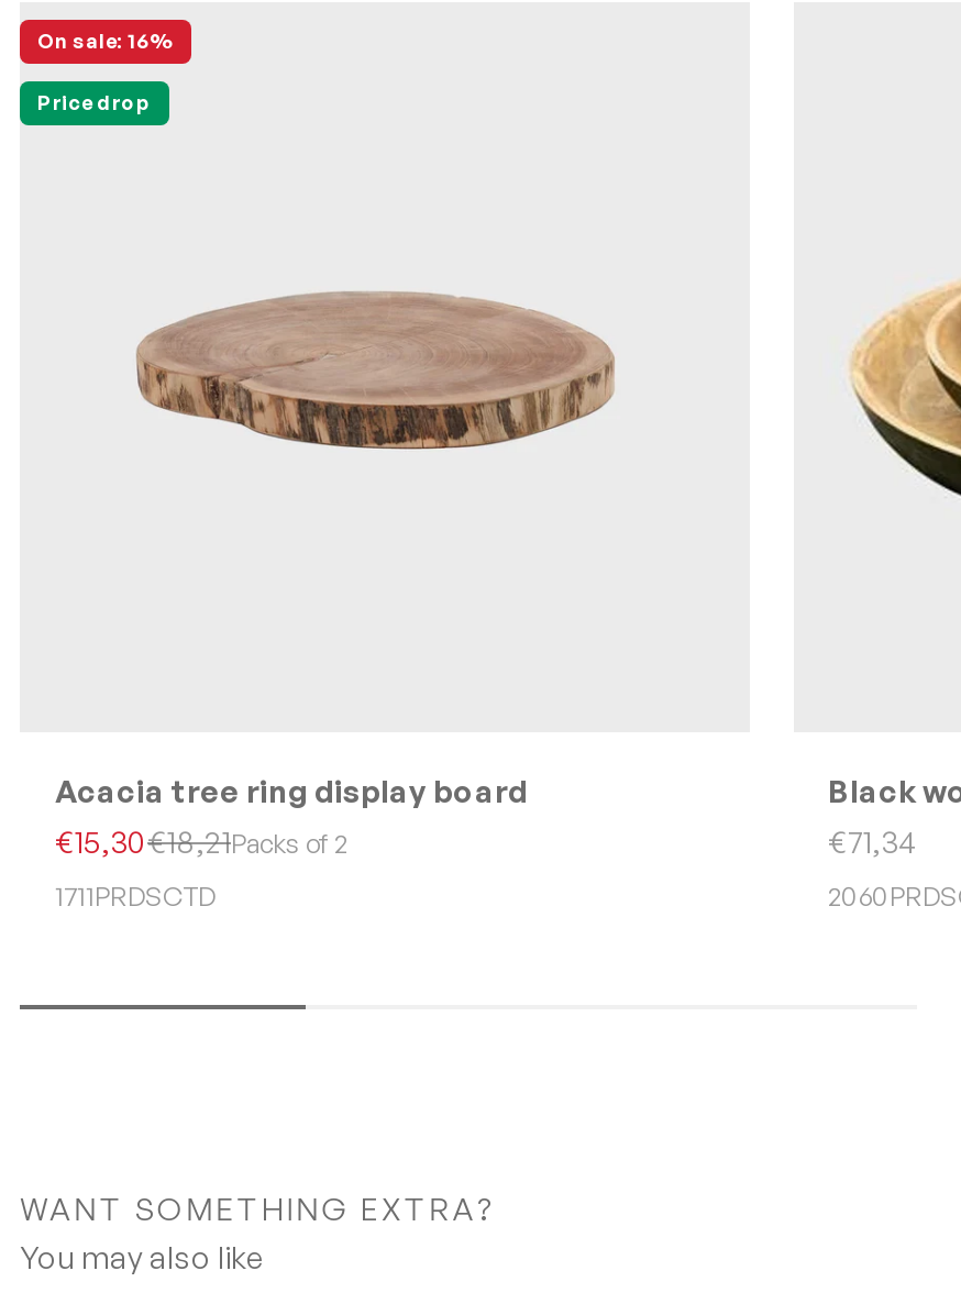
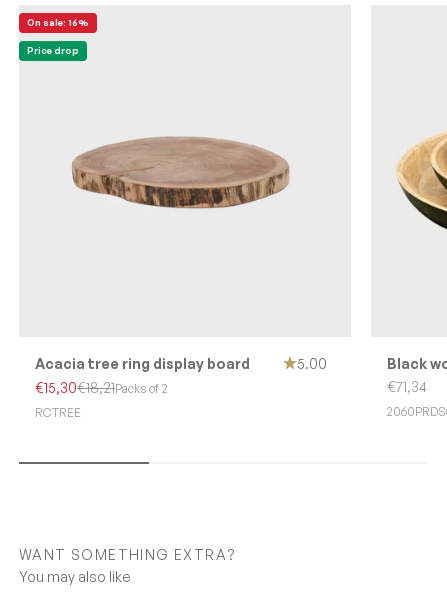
none -> [296,355,326,372] 5.00
[55,879,216,912] 1711PRDSCTD -> [35,405,81,420] RCTREE

